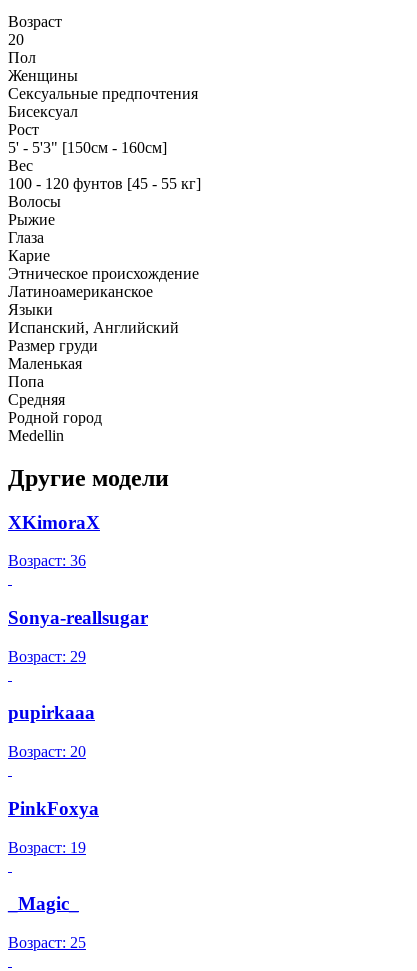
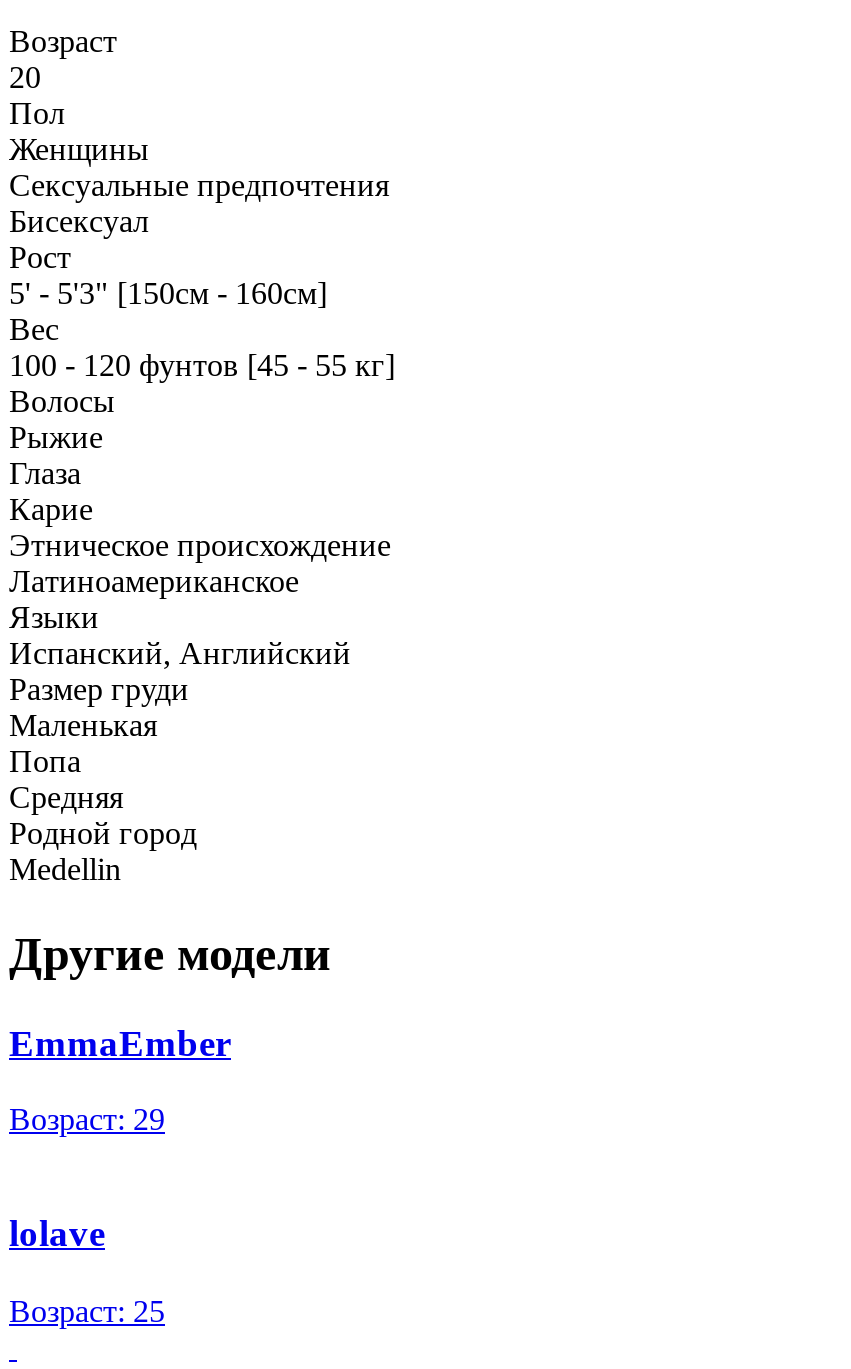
[8,511,148,628] XKimoraX | Возраст: 36 | Sonya-reallsugar -> [9,1021,231,1063] EmmaEmber
[8,702,99,914] pupirkaaa | Возраст: 20 | PinkFoxya | Возраст: 19 | _Magic_ -> [9,1212,105,1254] lolave

